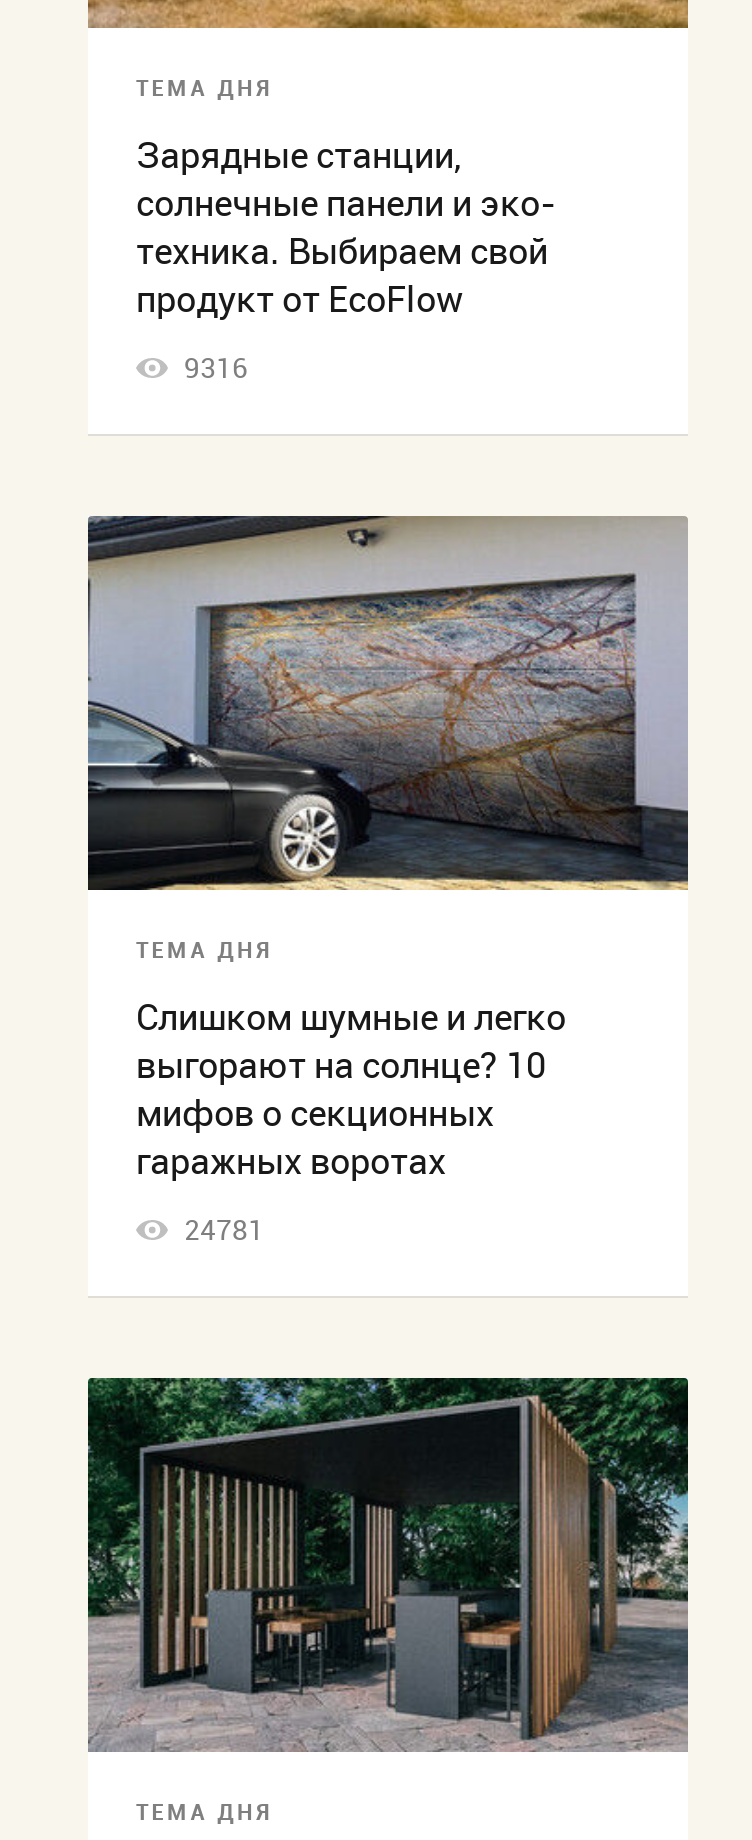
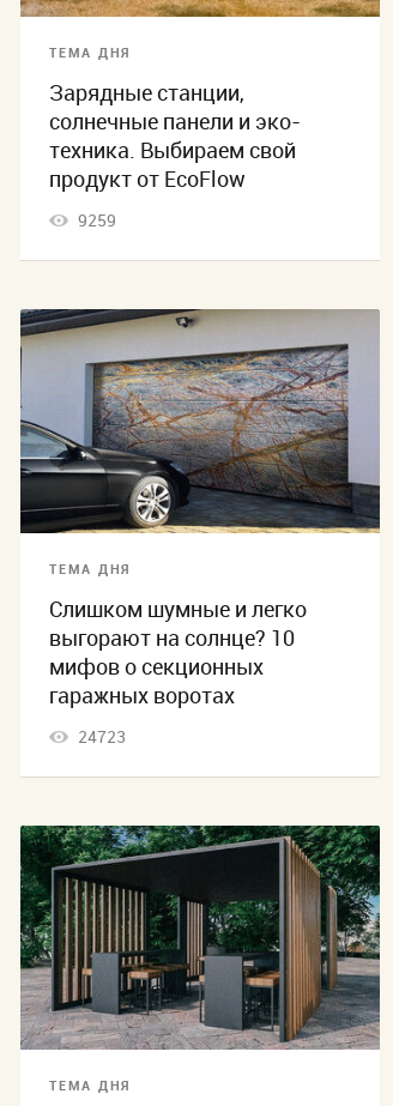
[184,352,248,384] 9316 -> [78,211,116,230] 9259
[184,1214,264,1246] 24781 -> [78,727,126,747] 24723

